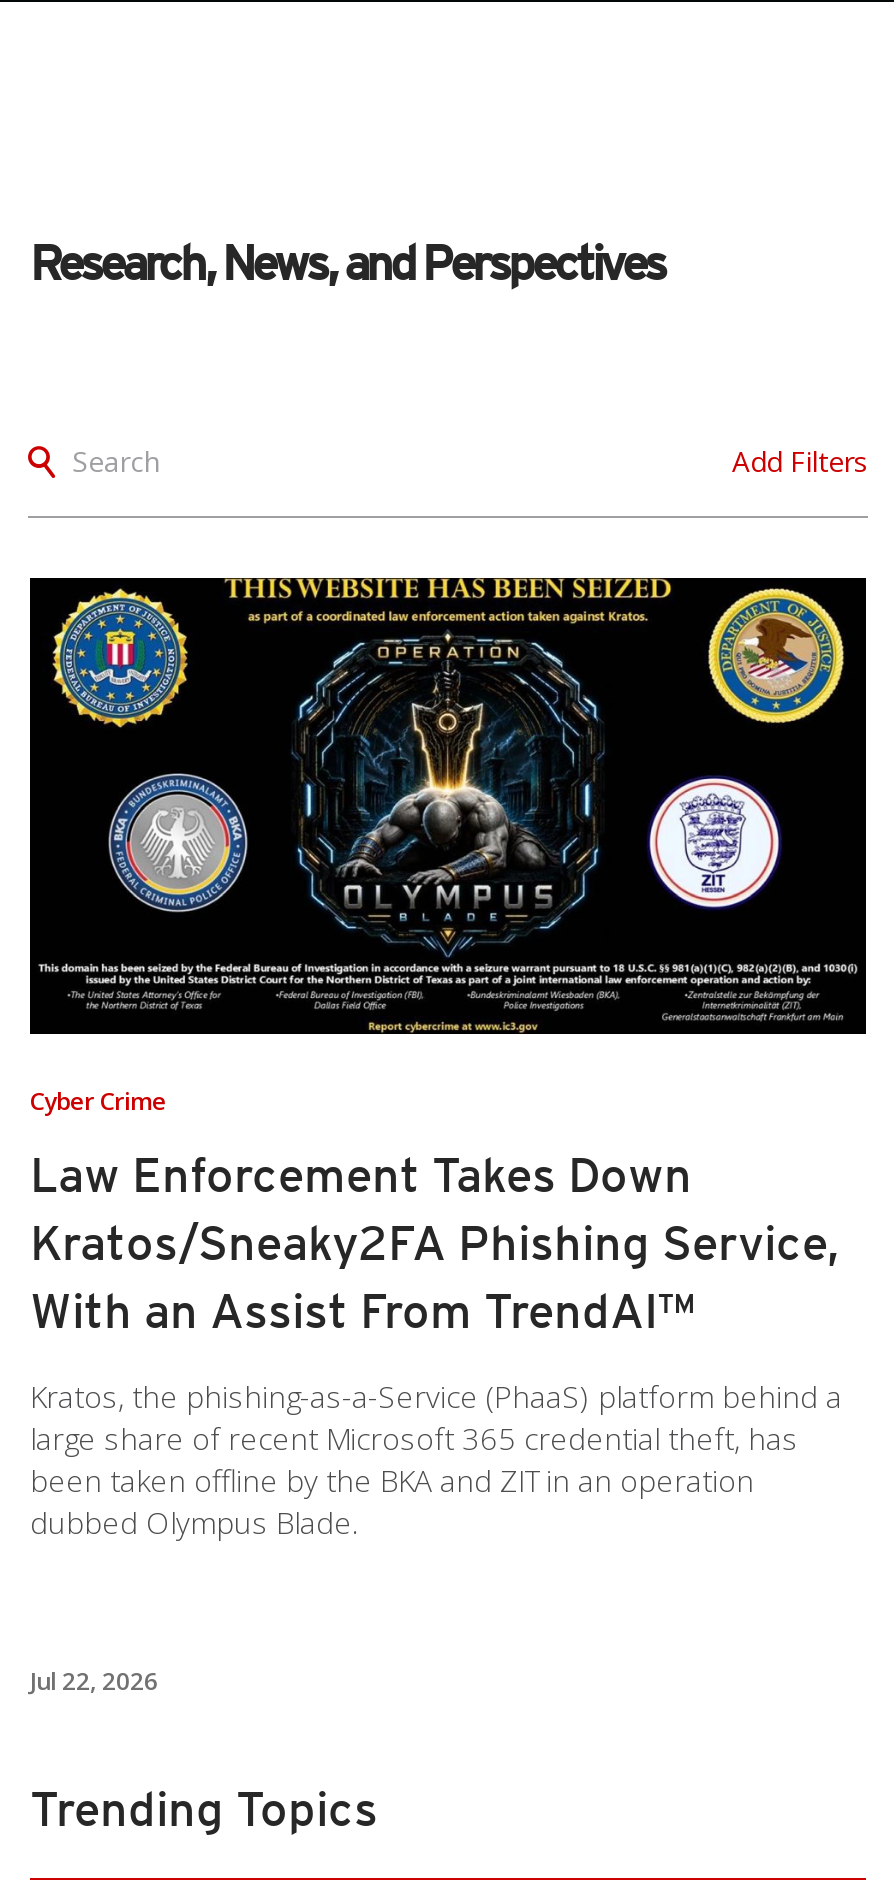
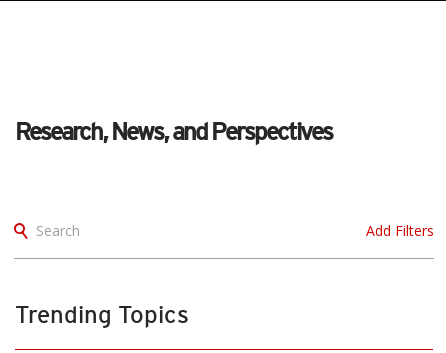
[28,576,868,1543] [image] | Cyber Crime | Law Enforcement Takes Down | Kratos/Sneaky2FA Phishing Service, | With an Assist From TrendAI™ | Kratos, the phishing-as-a-Service (PhaaS) platform behind a | large share of recent Microsoft 365 credential theft, has | been taken offline by the BKA and ZIT in an operation | dubbed Olympus Blade. -> none
[30,1665,158,1699] Jul 22, 2026 -> none

